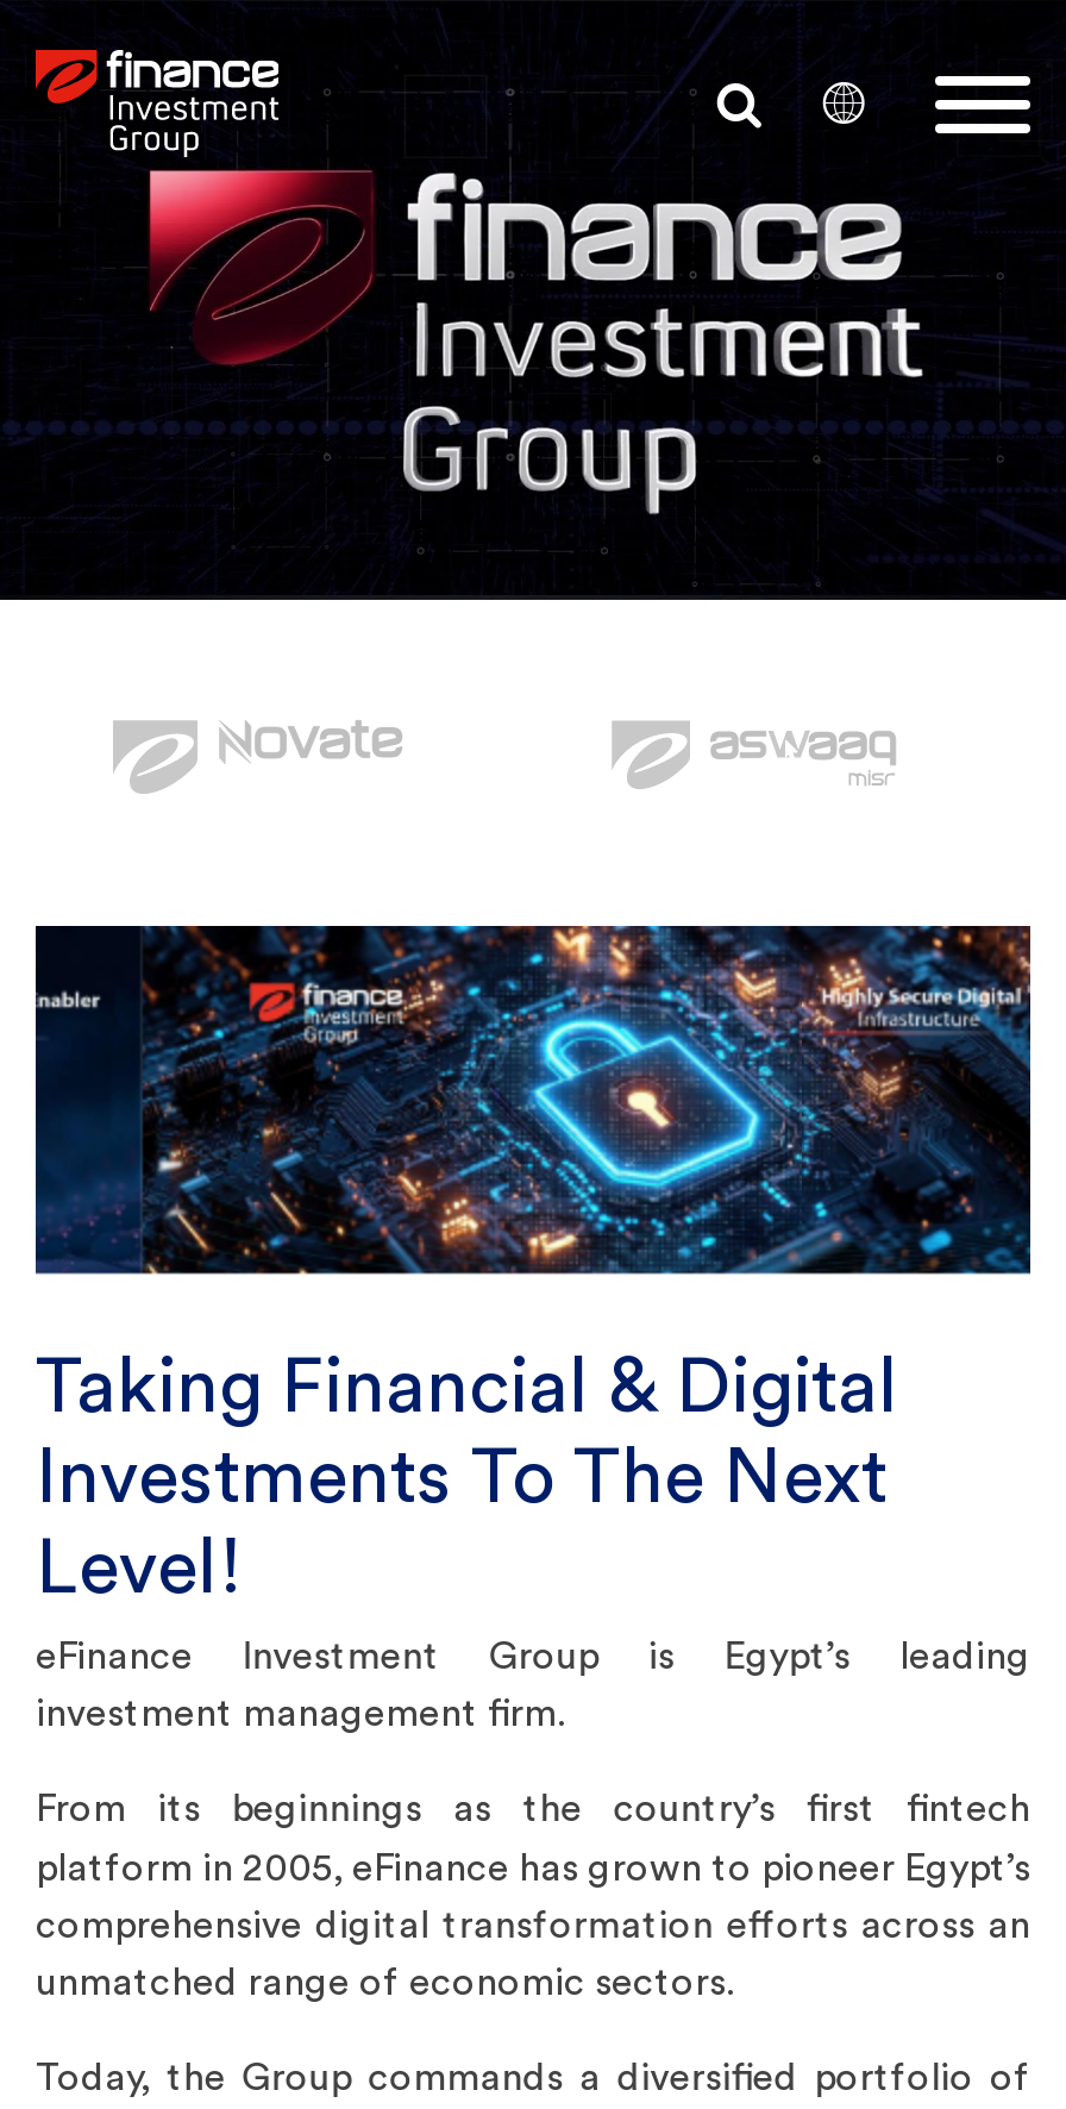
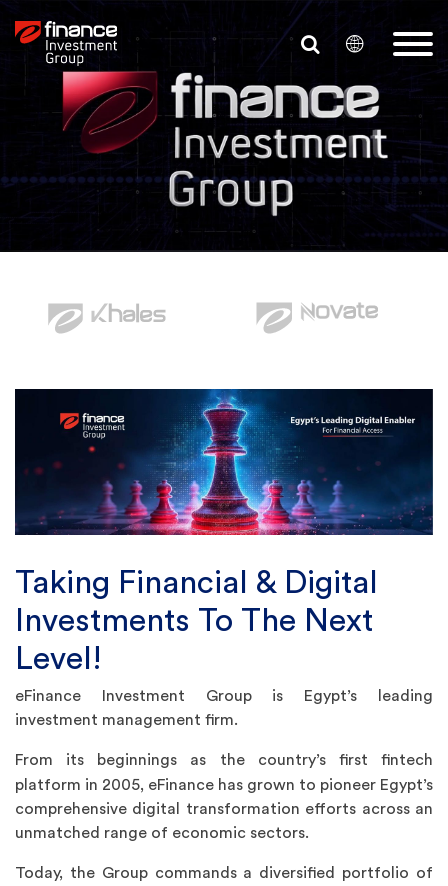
[36,924,1033,1276] [image] -> [15,388,434,536] [image]

